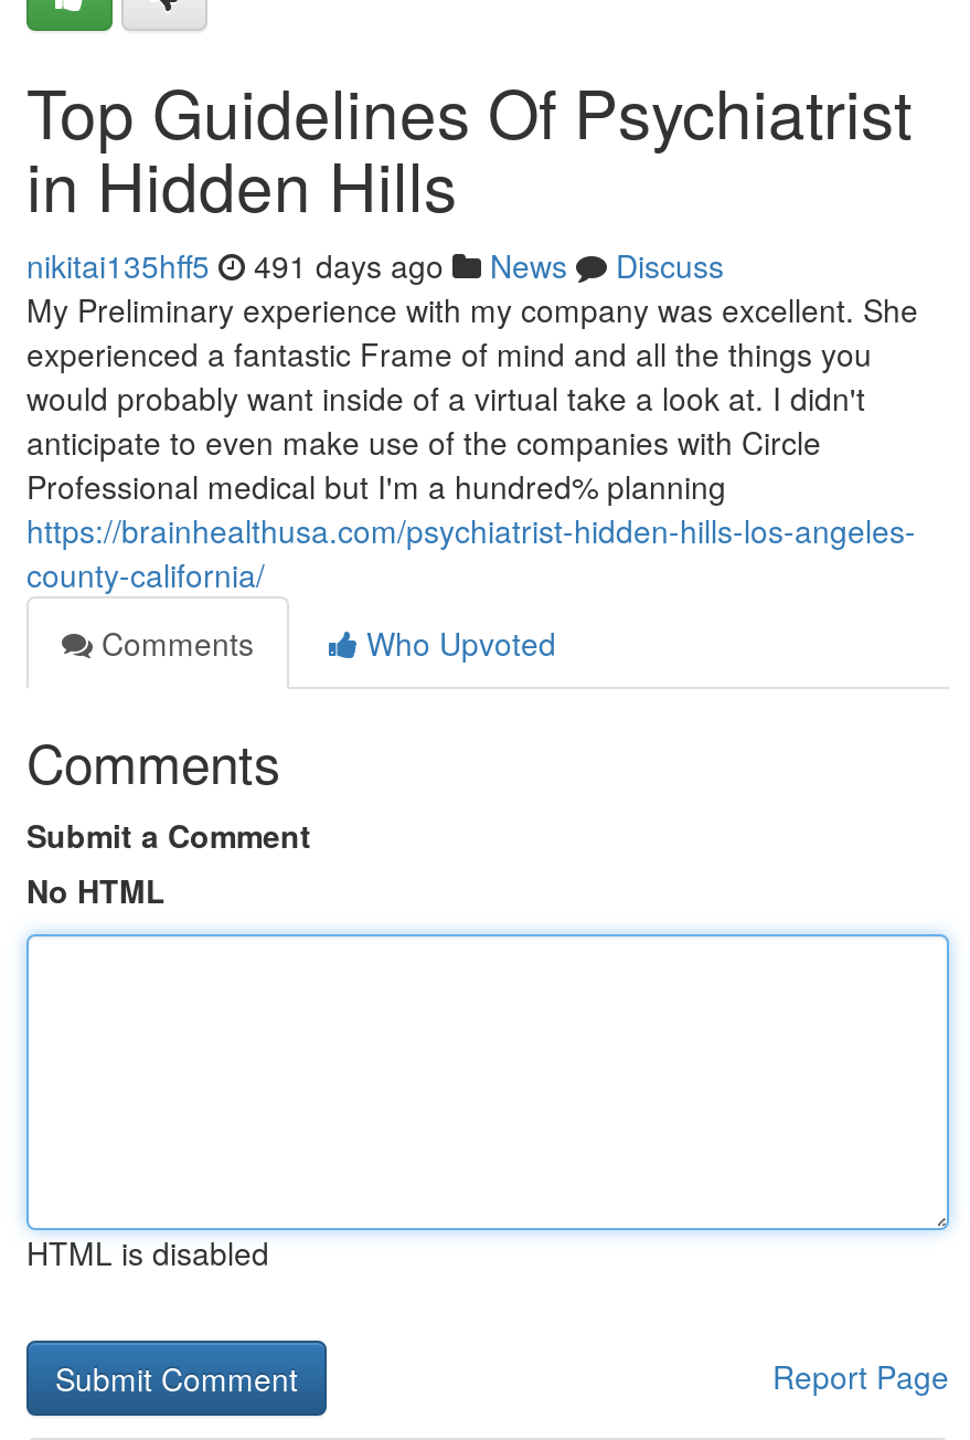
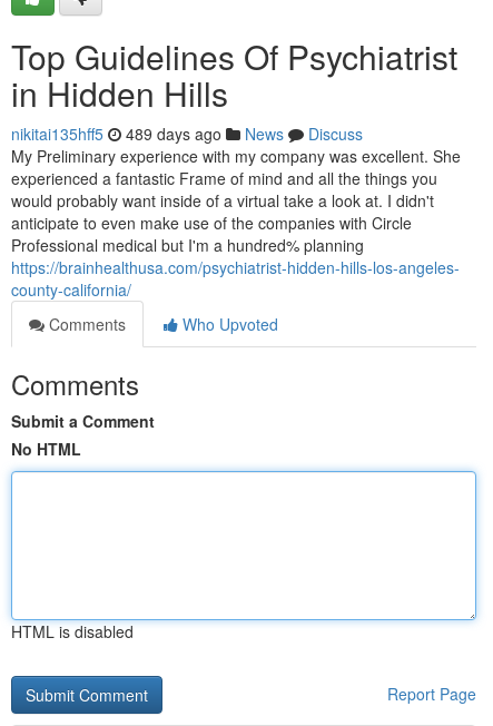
[26,243,724,287] nikitai135hff5 491 days ago News Discuss -> [11,122,363,145] nikitai135hff5 489 days ago News Discuss

